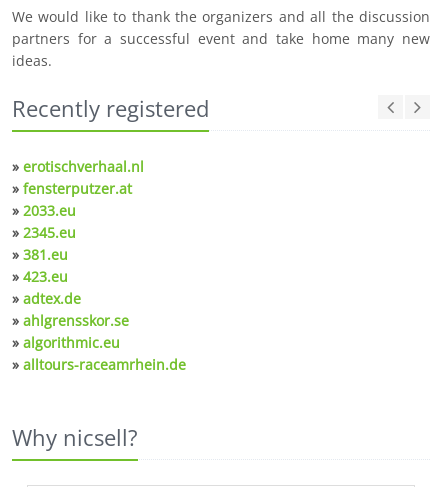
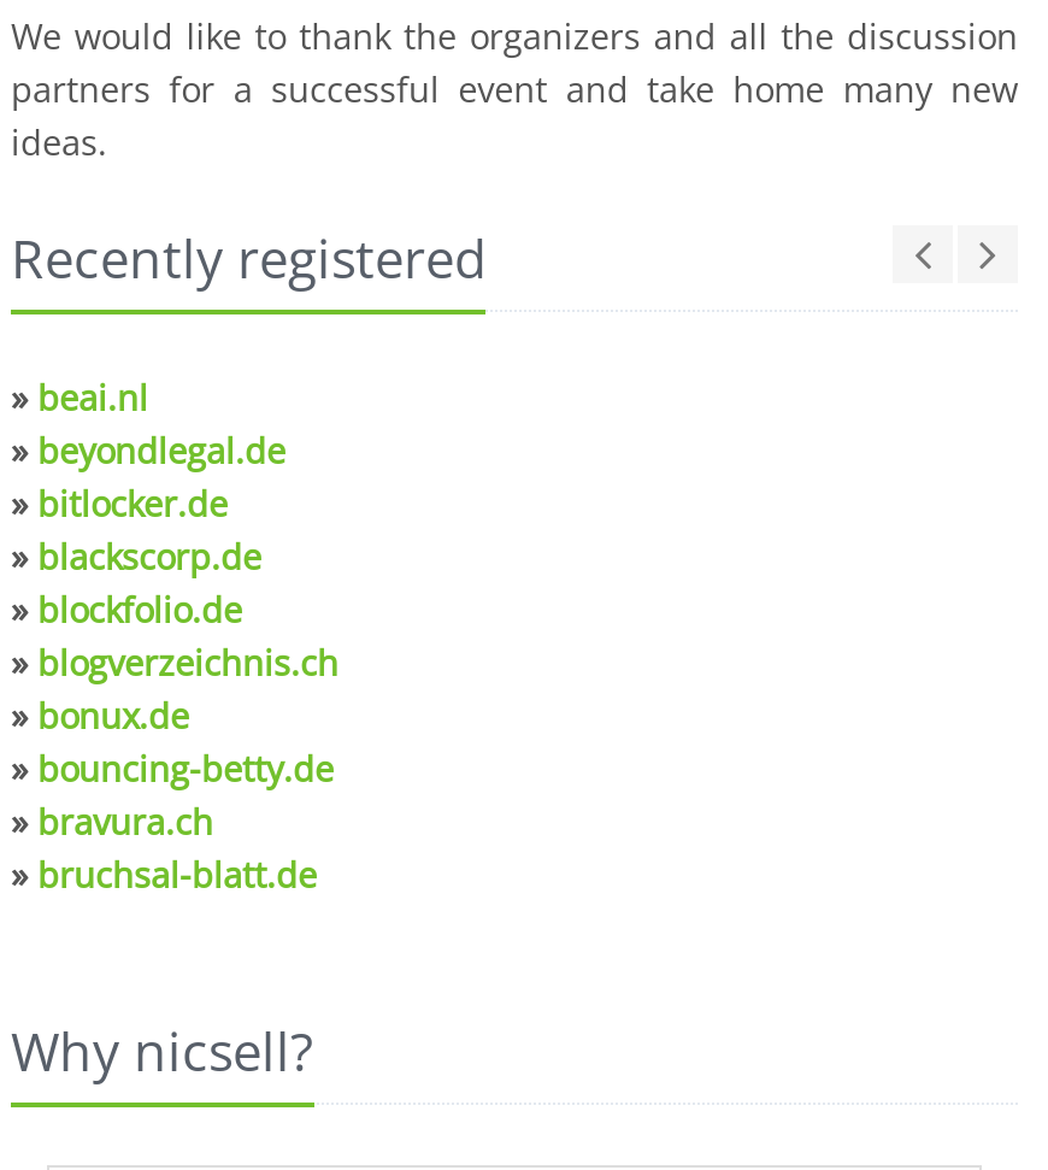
[12,157,186,374] » erotischverhaal.nl | » fensterputzer.at | » 2033.eu | » 2345.eu | » 381.eu | » 423.eu | » adtex.de | » ahlgrensskor.se | » algorithmic.eu | » alltours-raceamrhein.de -> [11,375,338,898] » beai.nl | » beyondlegal.de | » bitlocker.de | » blackscorp.de | » blockfolio.de | » blogverzeichnis.ch | » bonux.de | » bouncing-betty.de | » bravura.ch | » bruchsal-blatt.de

